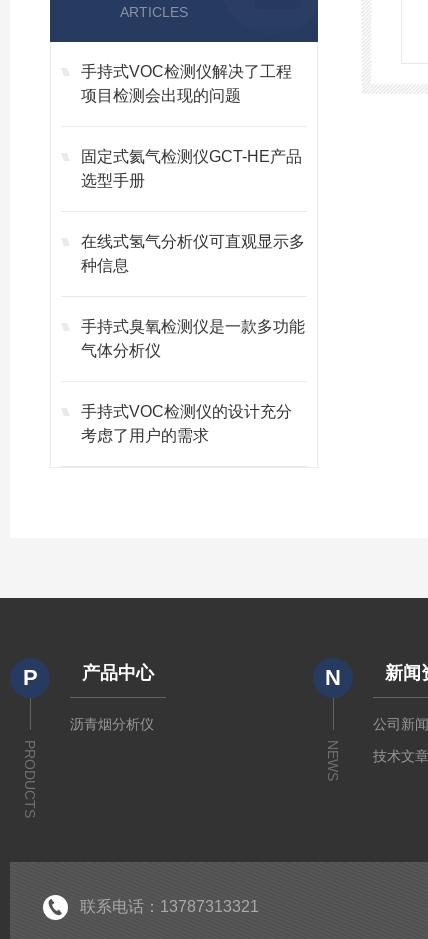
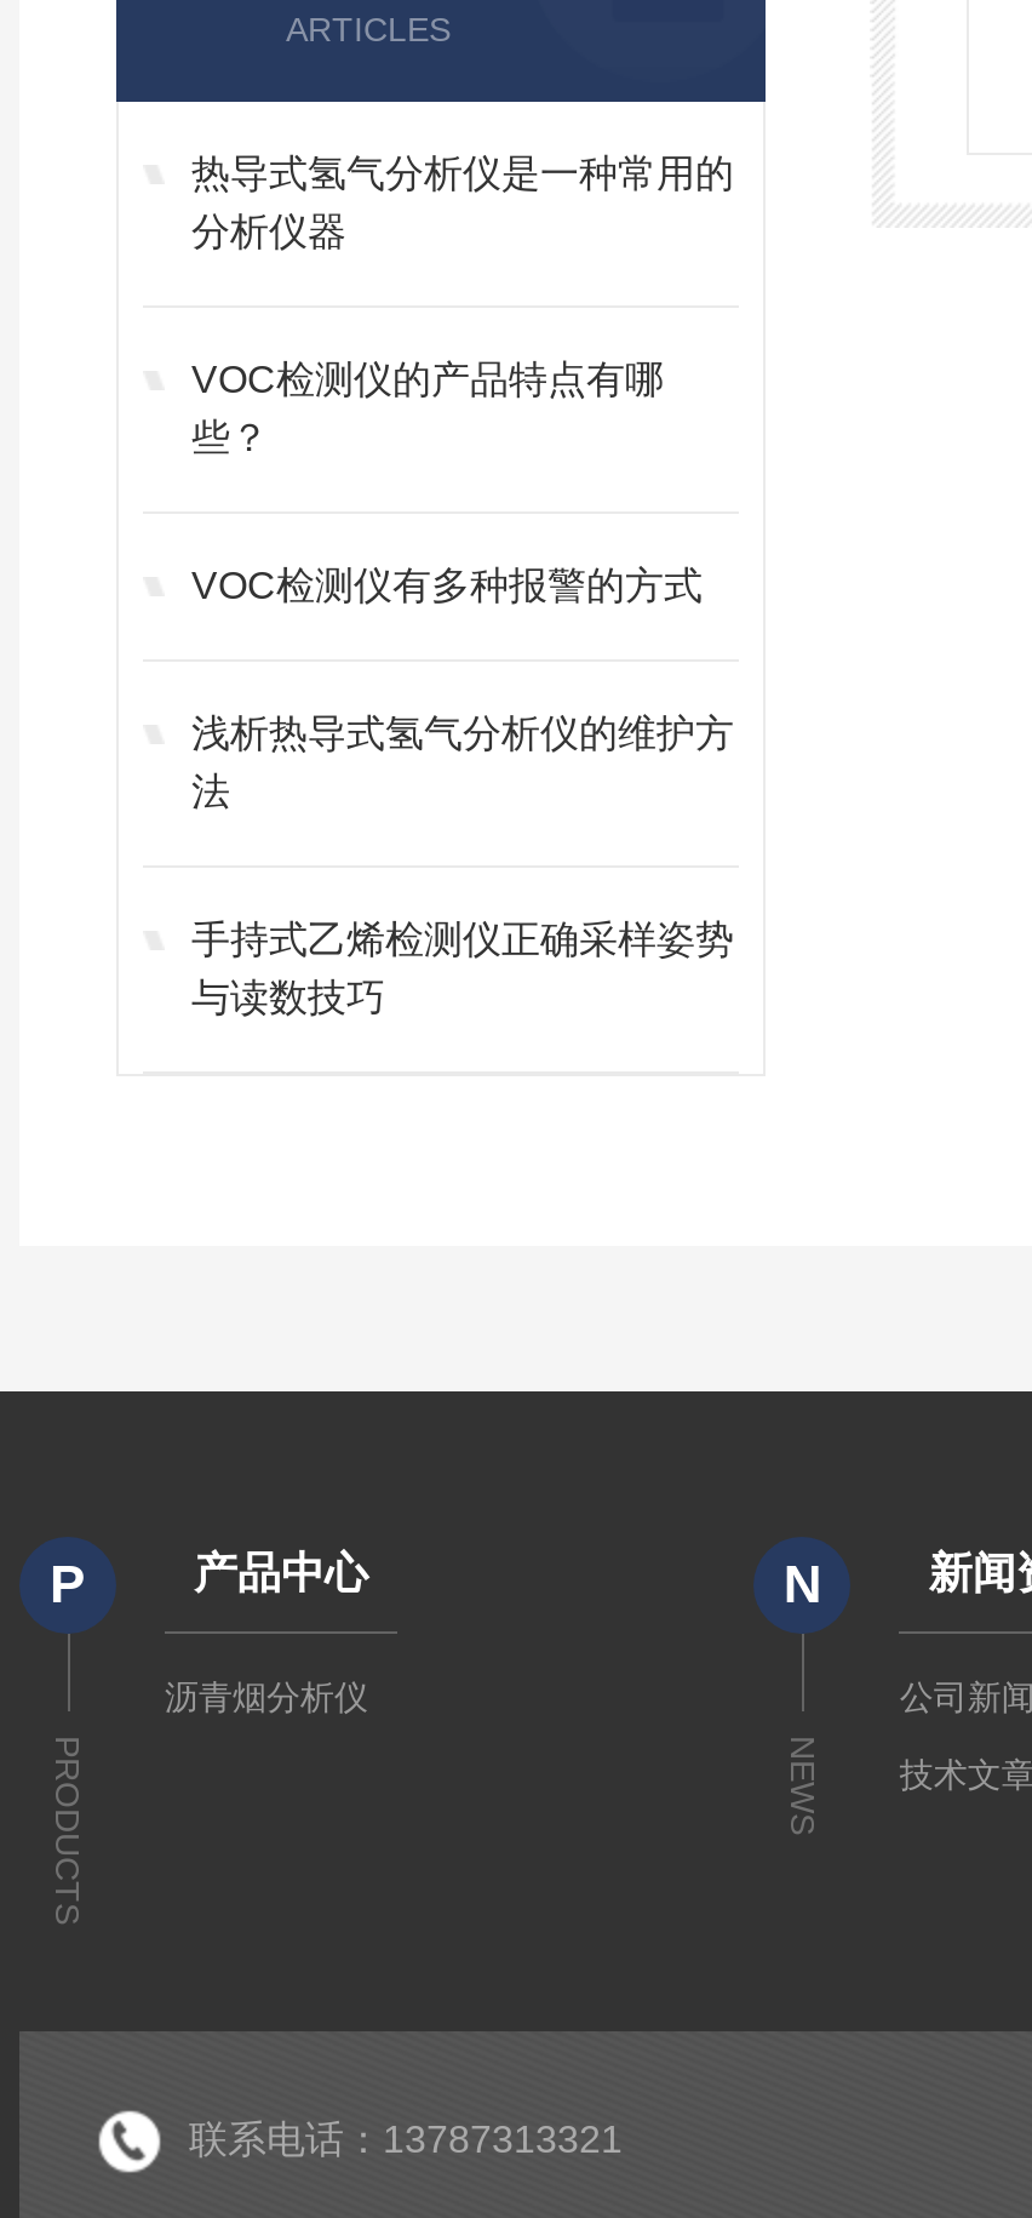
[81,63,292,104] 手持式VOC检测仪解决了工程 | 项目检测会出现的问题 -> [191,153,734,252] 热导式氢气分析仪是一种常用的 | 分析仪器
[81,148,302,189] 固定式氦气检测仪GCT-HE产品 | 选型手册 -> [191,359,664,458] VOC检测仪的产品特点有哪 | 些？
[81,233,305,274] 在线式氢气分析仪可直观显示多 | 种信息 -> [191,565,703,606] VOC检测仪有多种报警的方式
[81,318,305,359] 手持式臭氧检测仪是一款多功能 | 气体分析仪 -> [191,713,734,812] 浅析热导式氢气分析仪的维护方 | 法
[81,403,292,444] 手持式VOC检测仪的设计充分 | 考虑了用户的需求 -> [191,919,734,1018] 手持式乙烯检测仪正确采样姿势 | 与读数技巧

